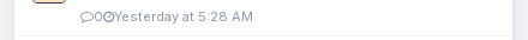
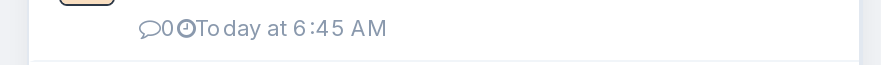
[114,8,253,25] Yesterday at 5:28 AM -> [195,14,387,42] Today at 6:45 AM

